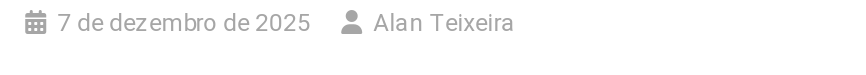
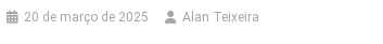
[57,9,311,37] 7 de dezembro de 2025 -> [24,10,149,25] 20 de março de 2025

